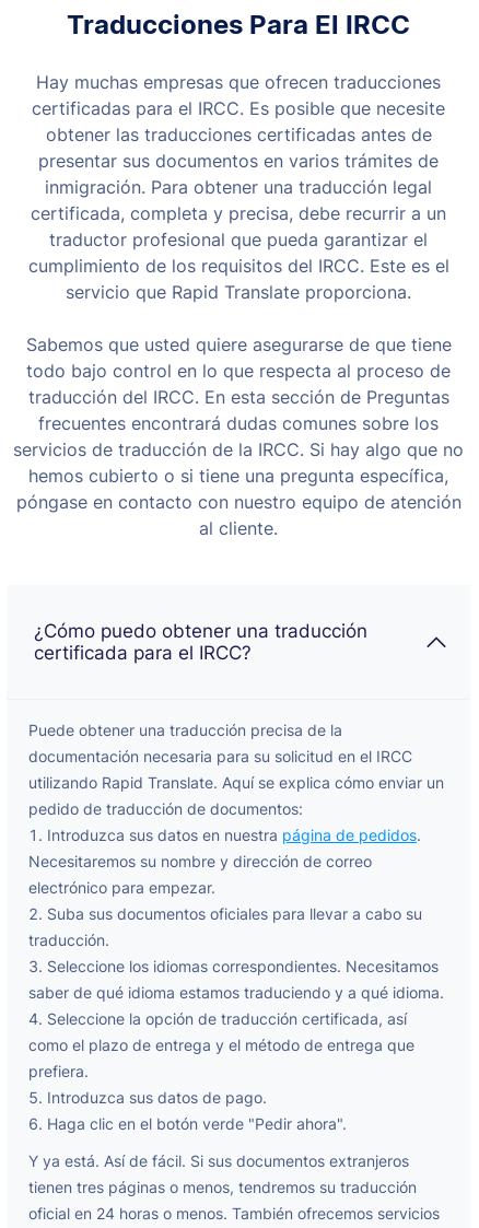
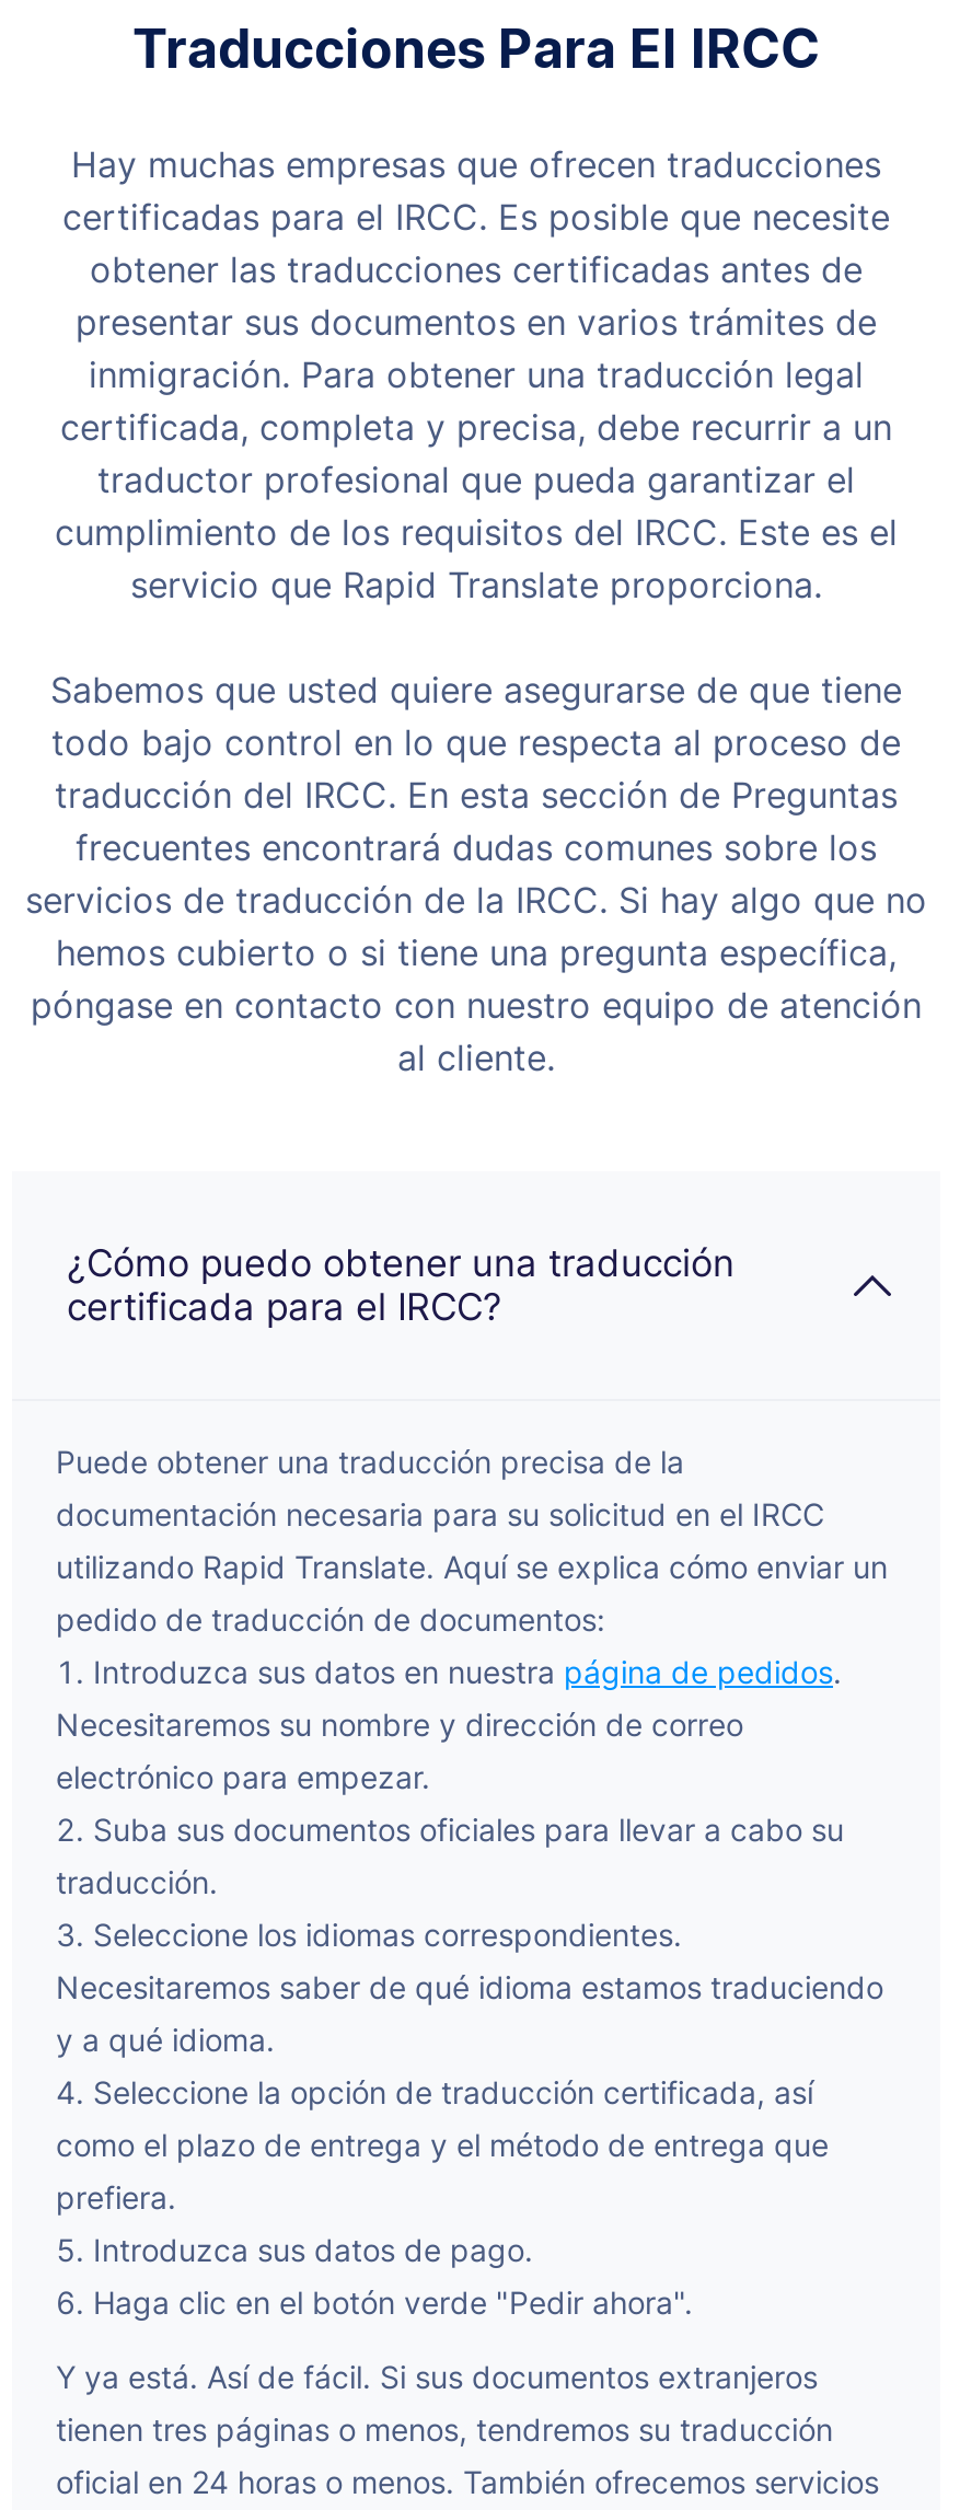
[28,957,444,1002] Seleccione los idiomas correspondientes. Necesitamos | saber de qué idioma estamos traduciendo y a qué idioma. -> [56,1916,883,2058] Seleccione los idiomas correspondientes. | Necesitaremos saber de qué idioma estamos traduciendo | y a qué idioma.

